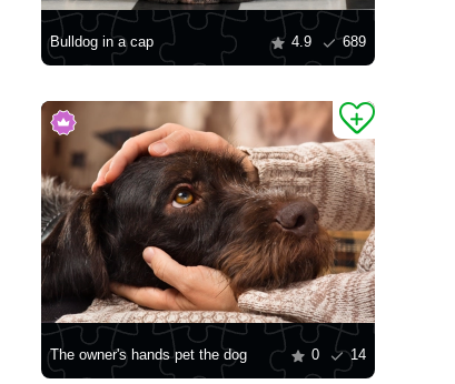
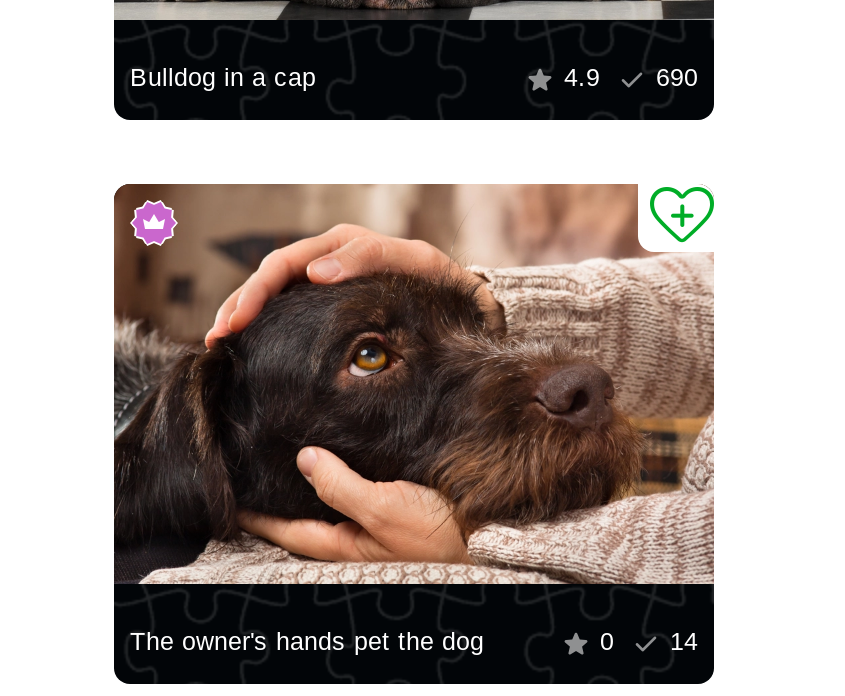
[291,35,366,50] 4.9 689 -> [564,63,698,91] 4.9 690

